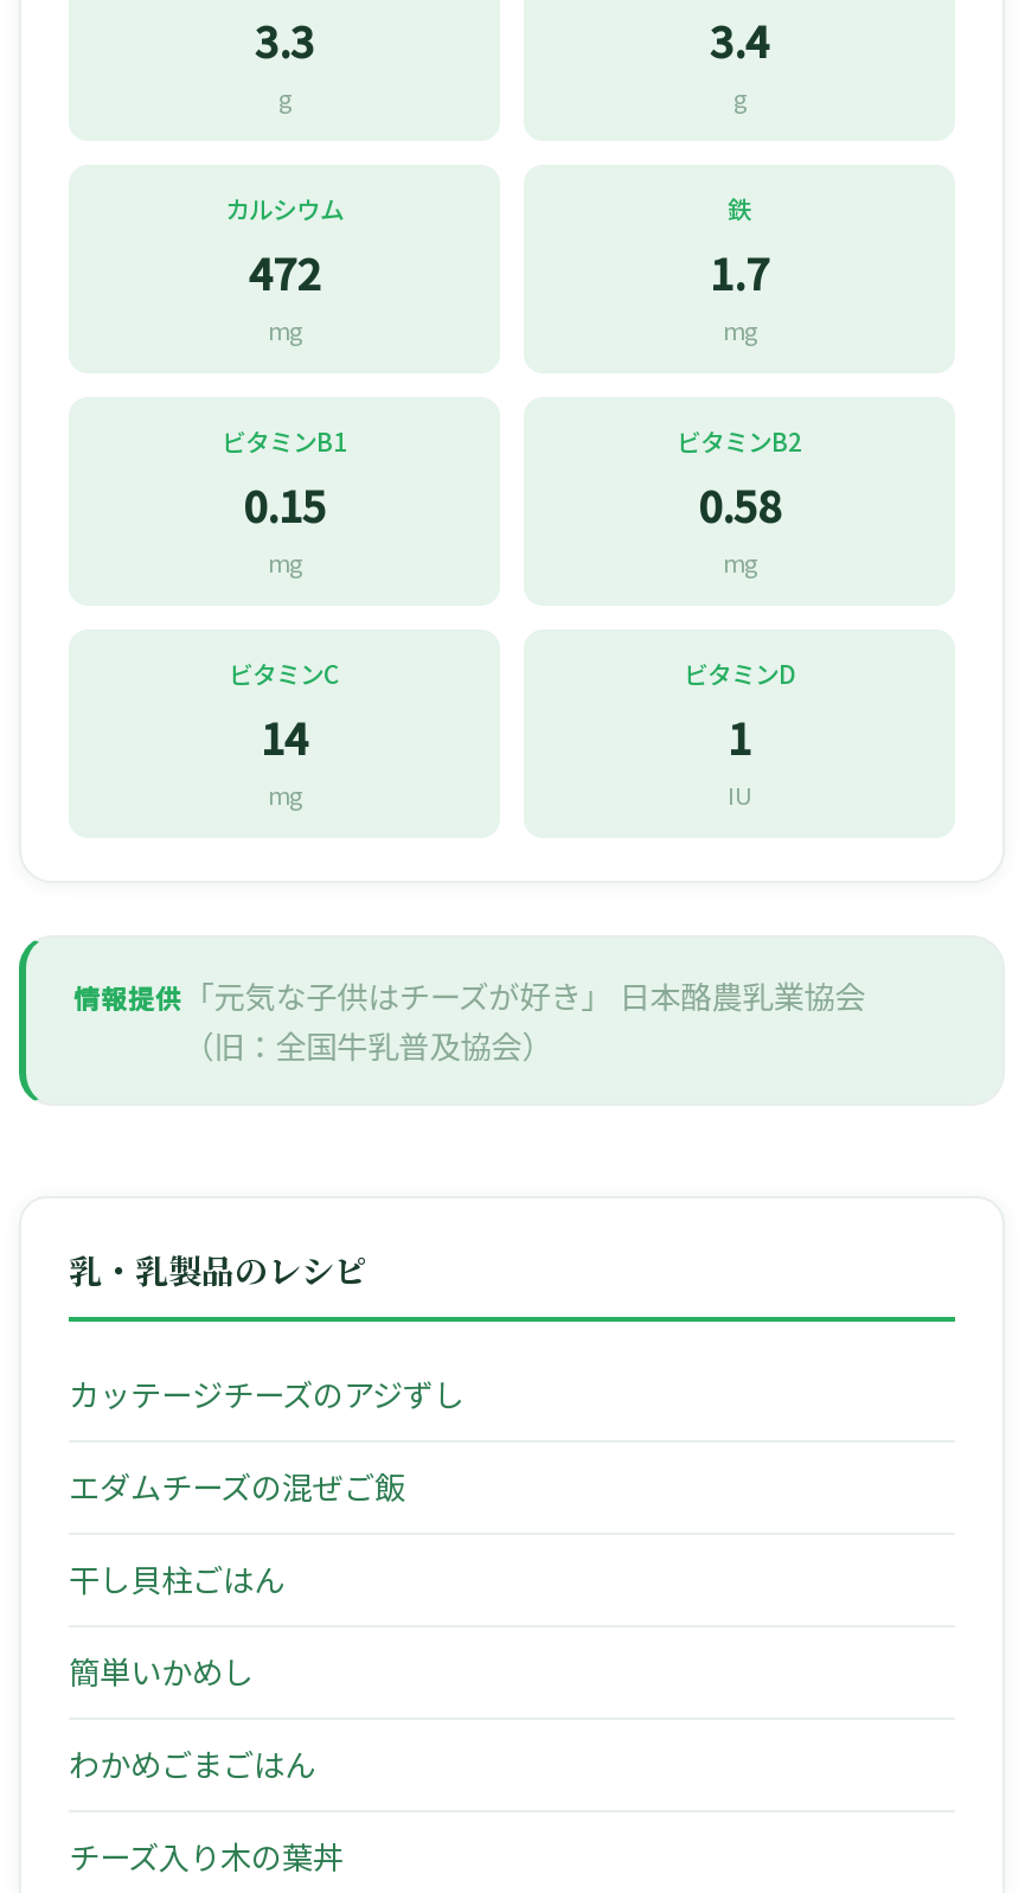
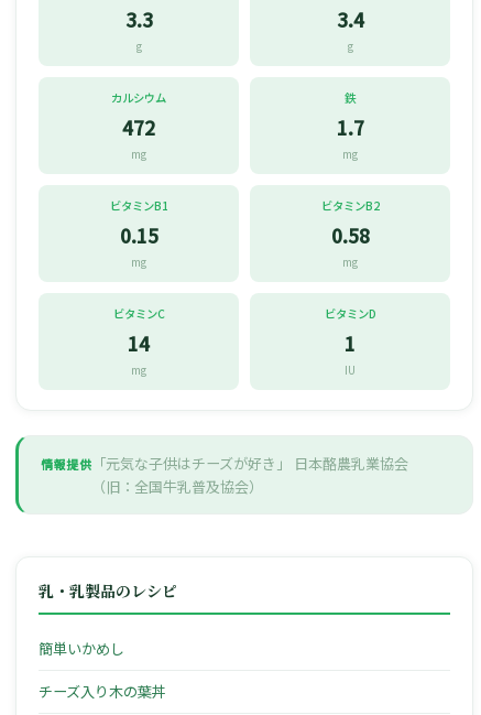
[69,1371,465,1601] カッテージチーズのアジずし | エダムチーズの混ぜご飯 | 干し貝柱ごはん -> none
[69,1741,315,1786] わかめごまごはん -> none

